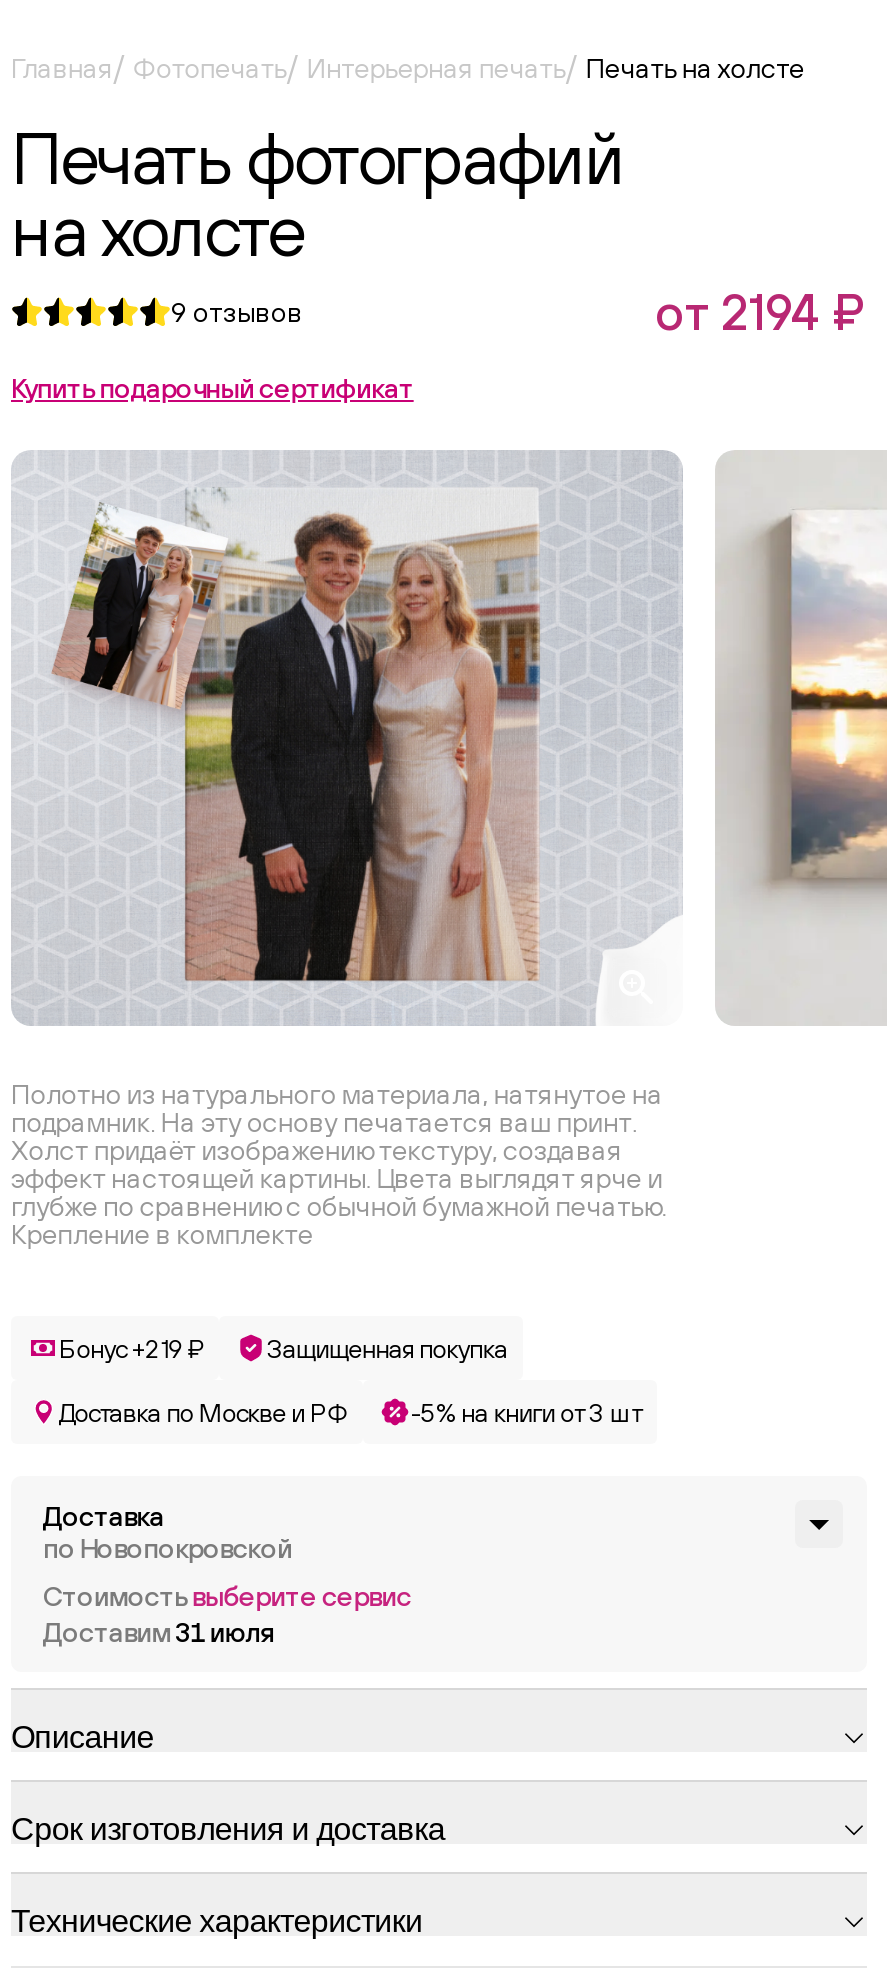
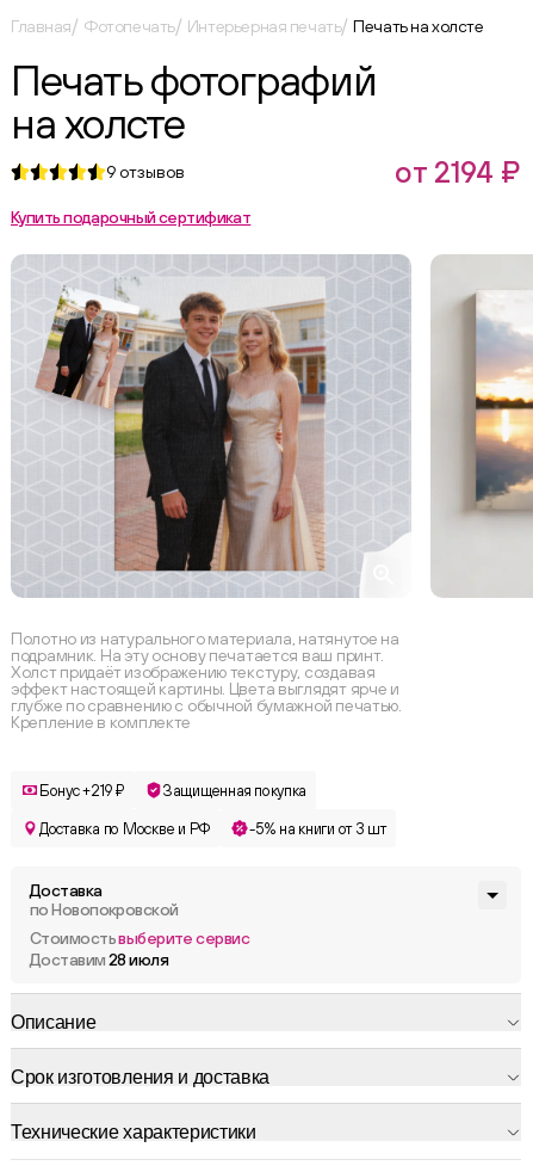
[43,1616,275,1648] Доставим 31 июля -> [30,950,168,969] Доставим 28 июля

